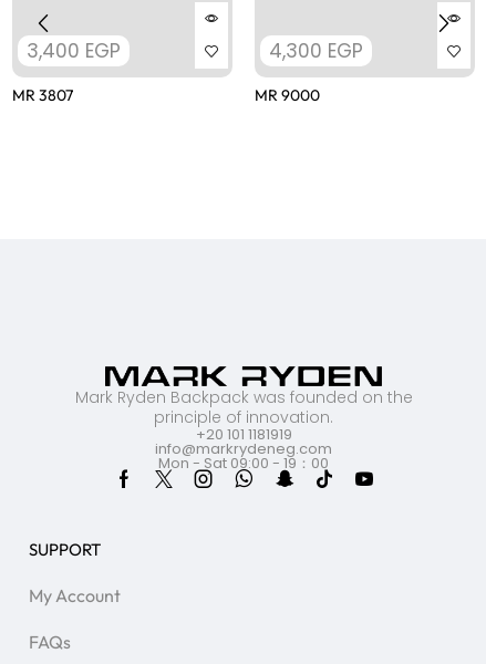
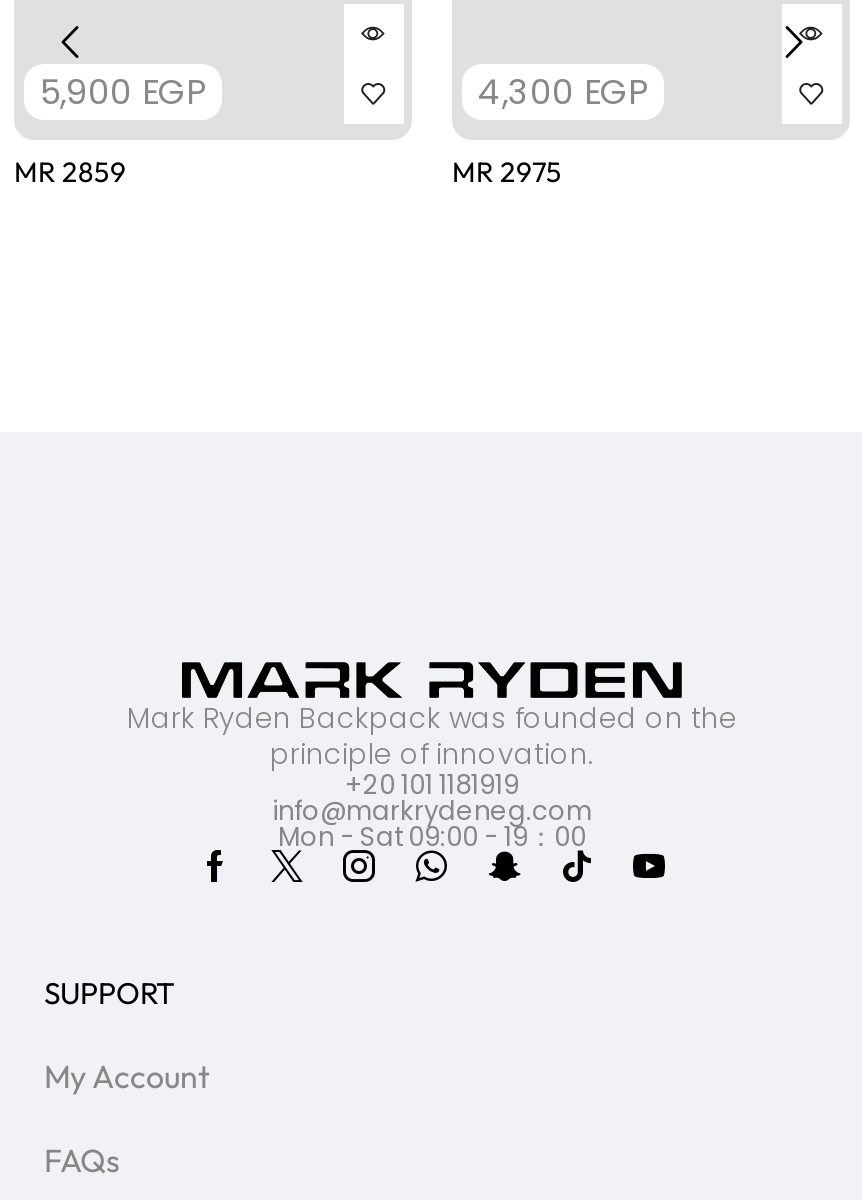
[27,38,121,65] 3,400 EGP -> [40,69,206,117] 5,900 EGP
[12,86,73,105] MR 3807 -> [14,155,126,191] MR 2859
[255,86,320,105] MR 9000 -> [452,155,562,191] MR 2975

